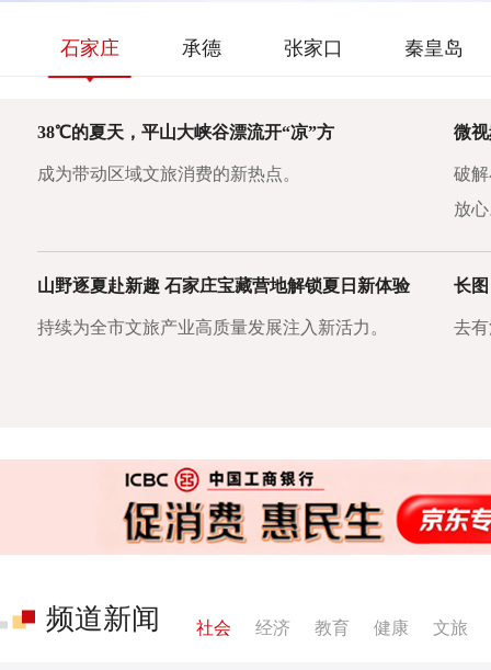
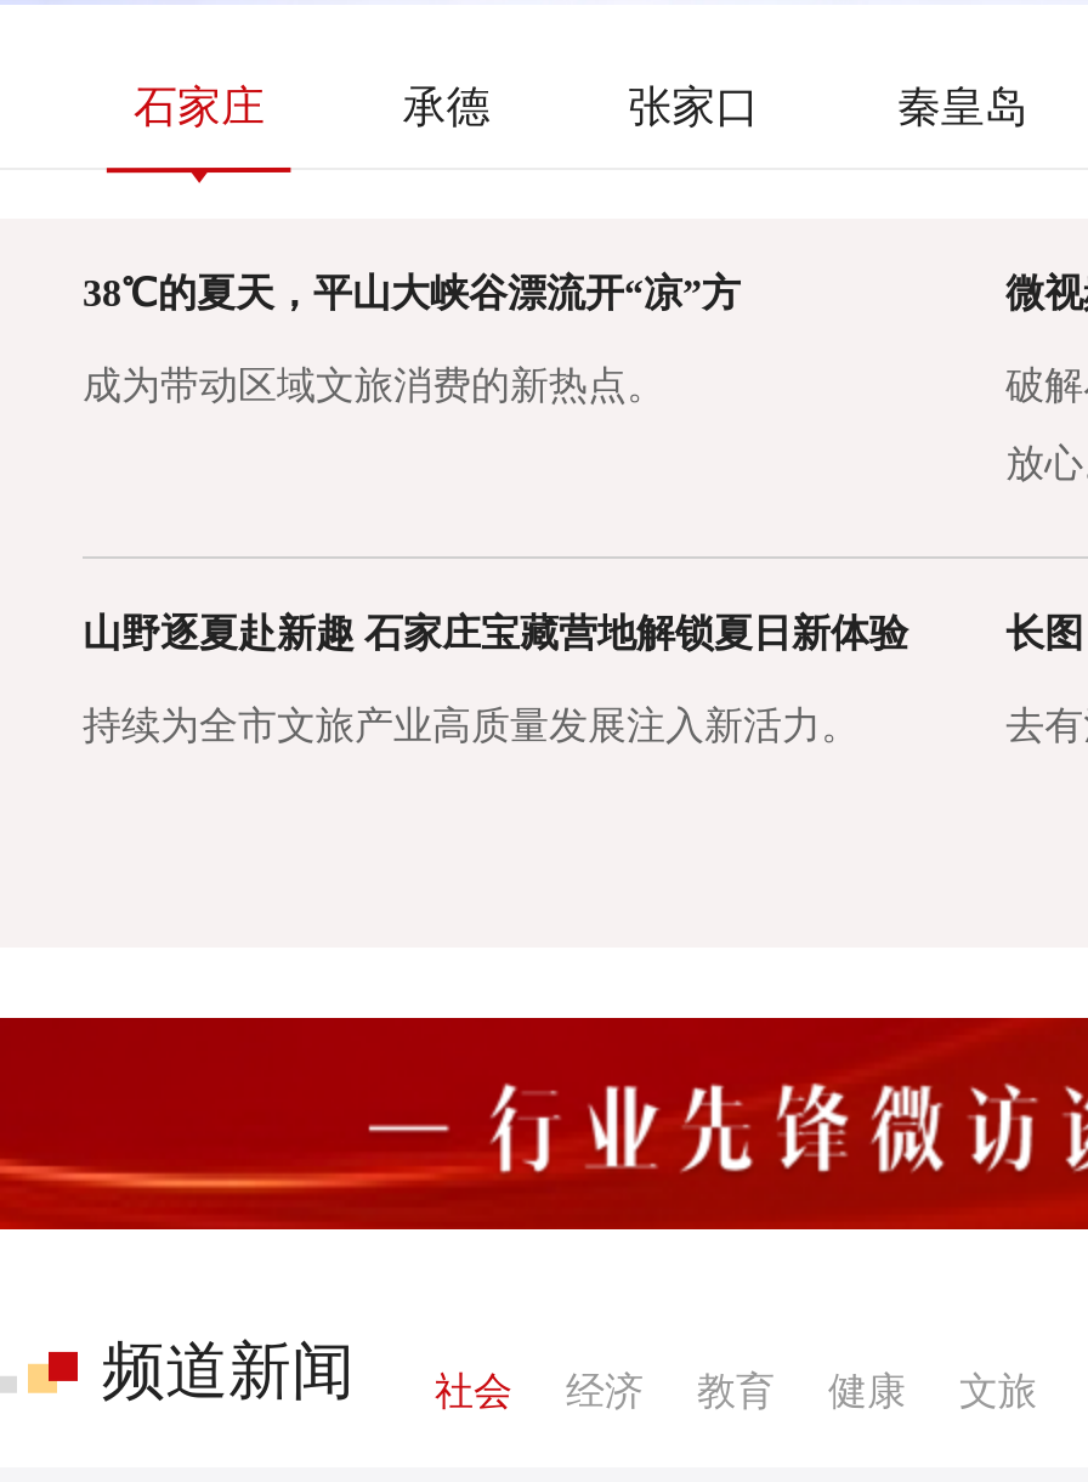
[3,459,488,555] [image] -> [7,1016,1081,1232] [image]

